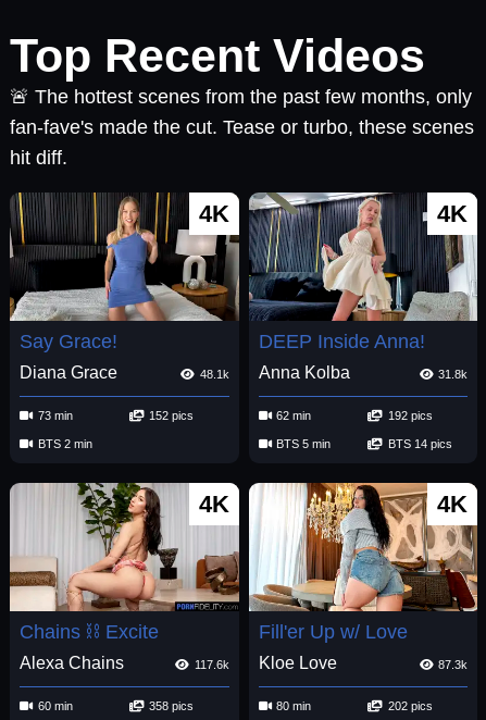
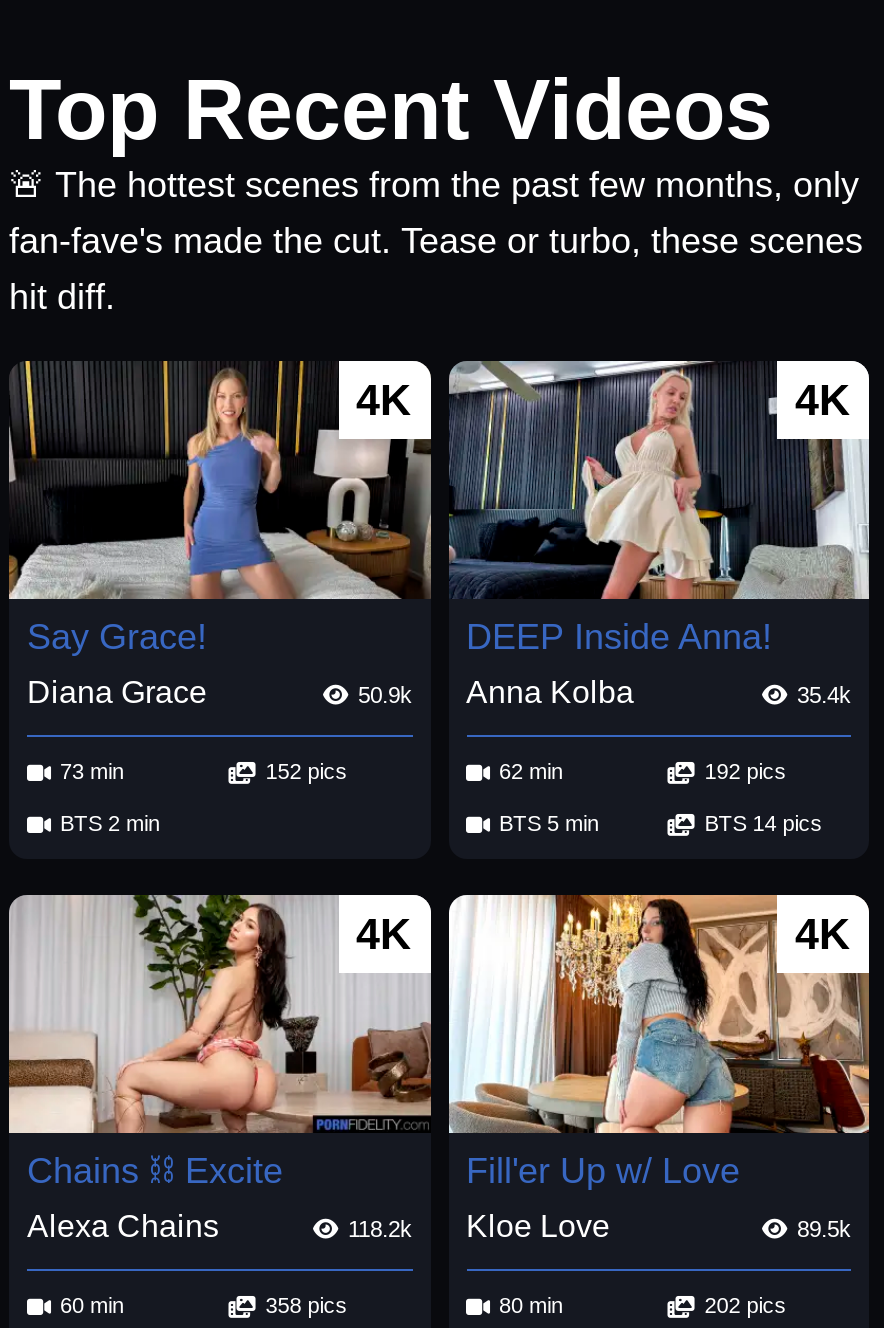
[200,367,229,380] 48.1k -> [358,684,412,708] 50.9k
[438,367,468,380] 31.8k -> [797,684,851,708] 35.4k
[194,658,229,671] 117.6k -> [348,1217,412,1241] 118.2k
[438,658,468,671] 87.3k -> [797,1217,851,1241] 89.5k

